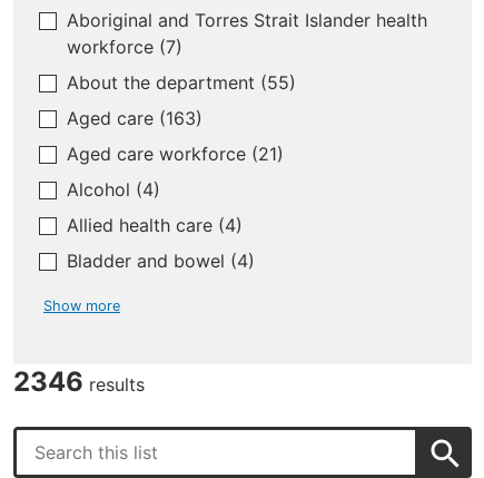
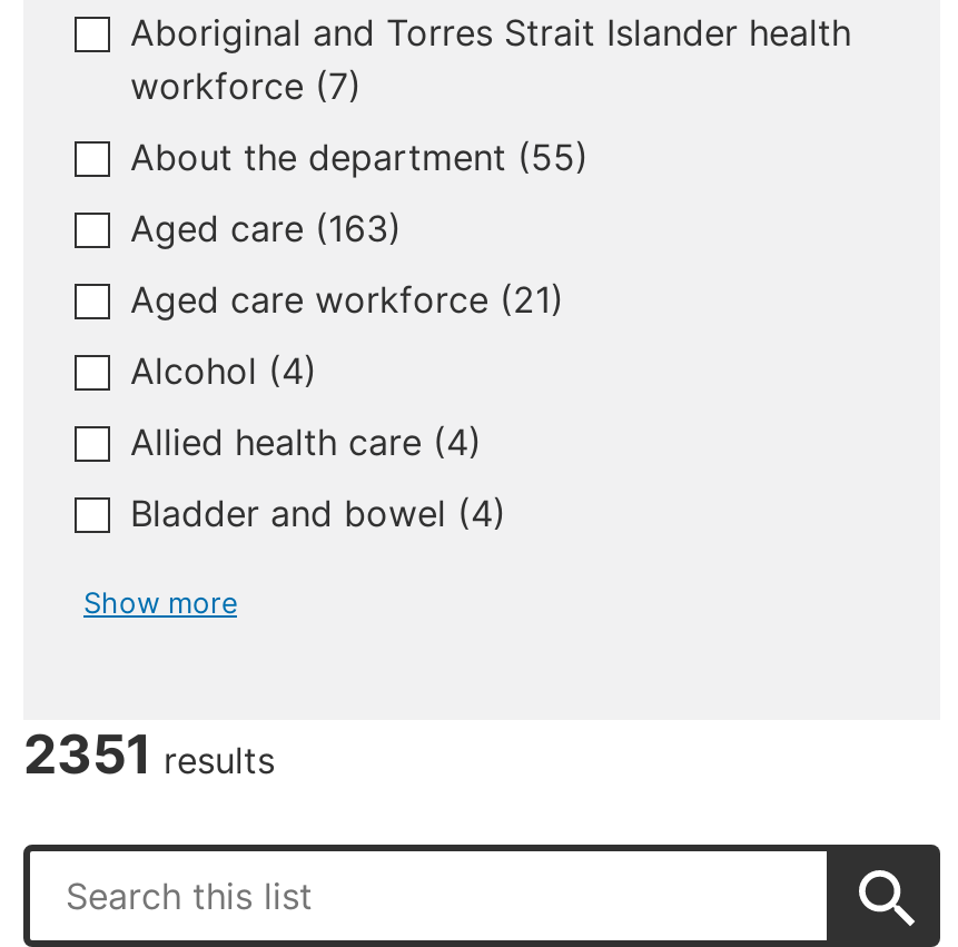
[13,366,145,398] 2346 results -> [23,723,275,787] 2351 results

